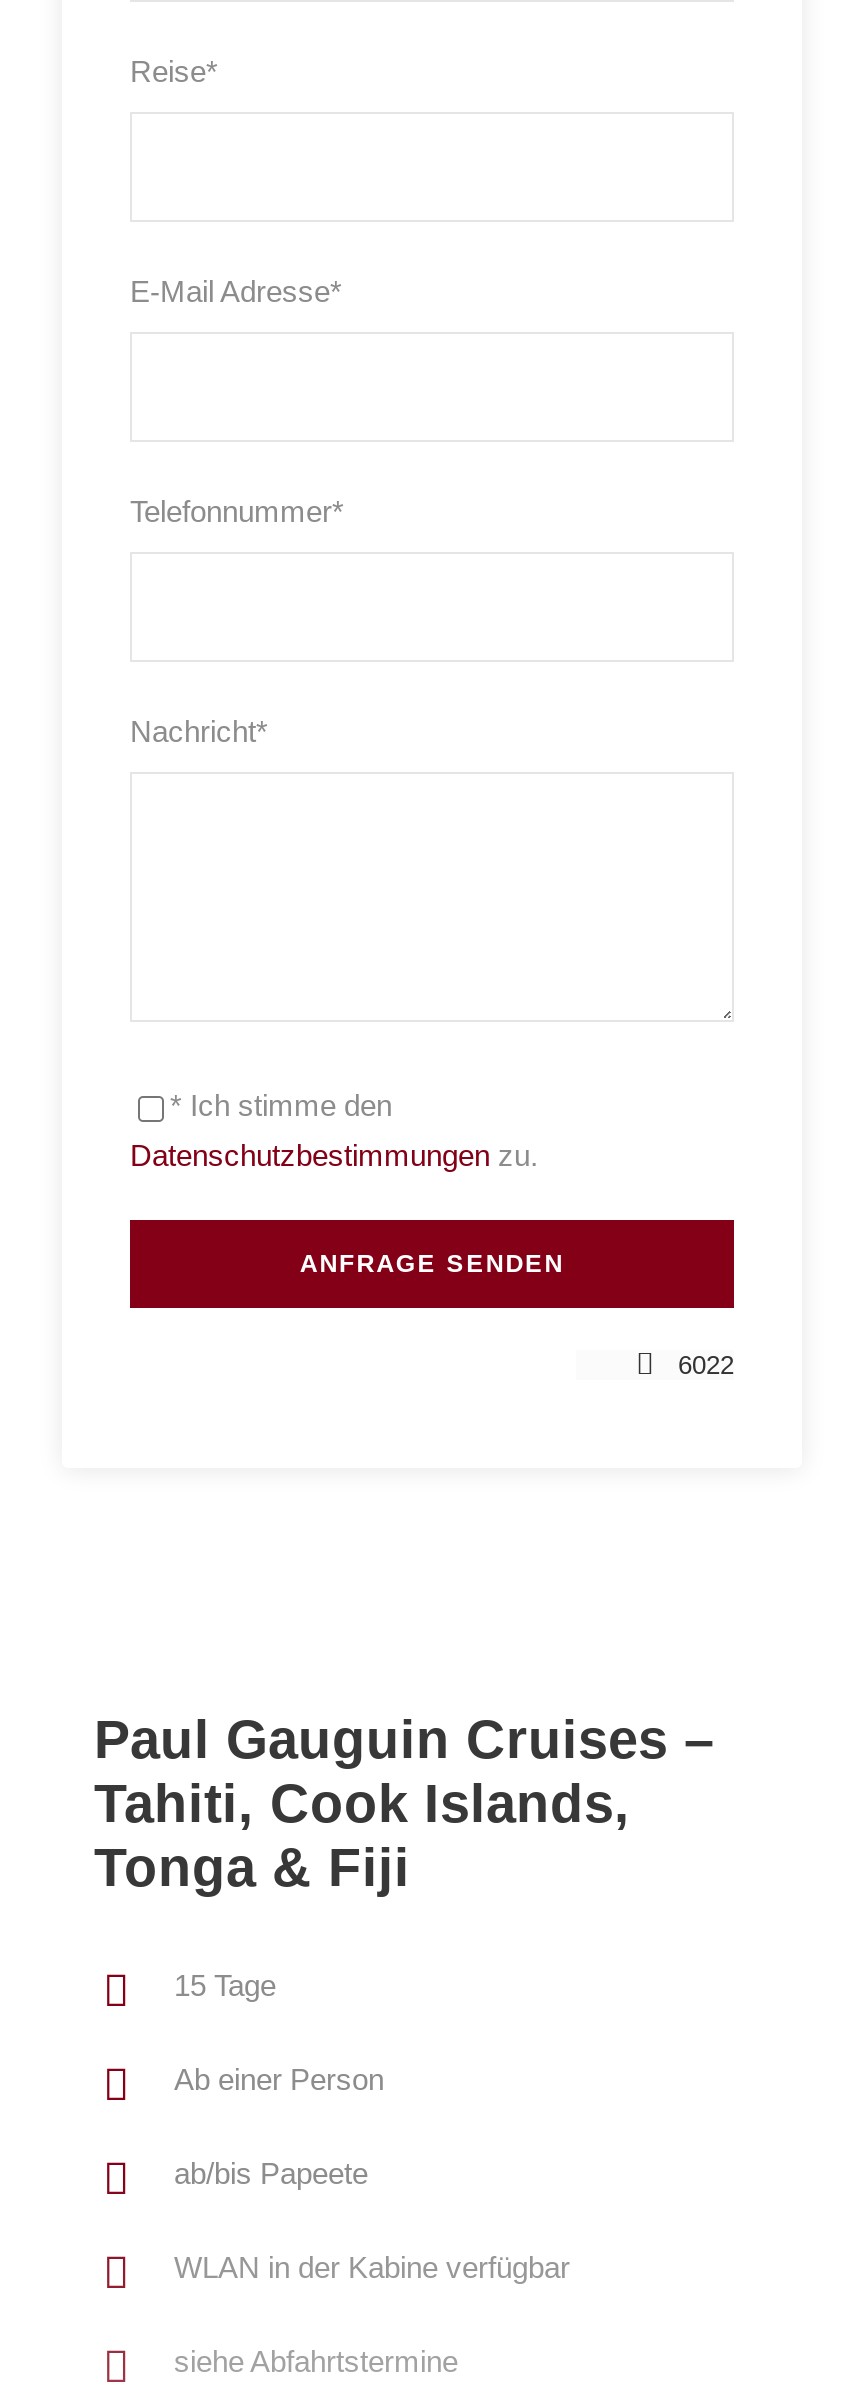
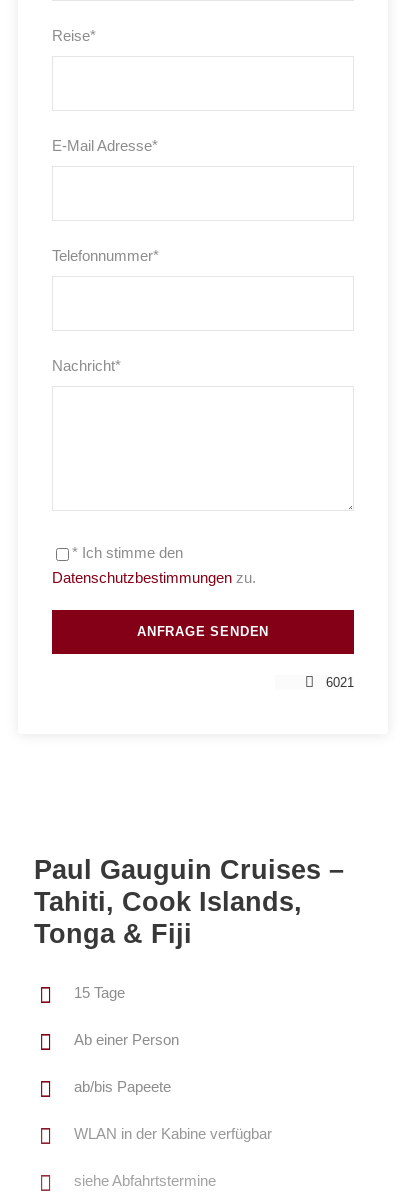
[678,1350,734,1380] 6022 -> [326,675,354,690] 6021

